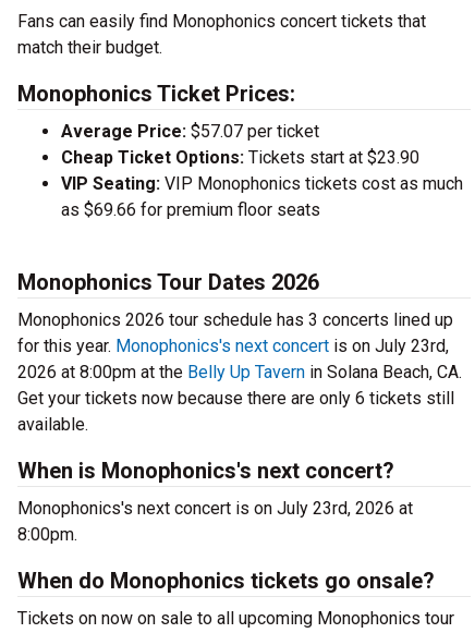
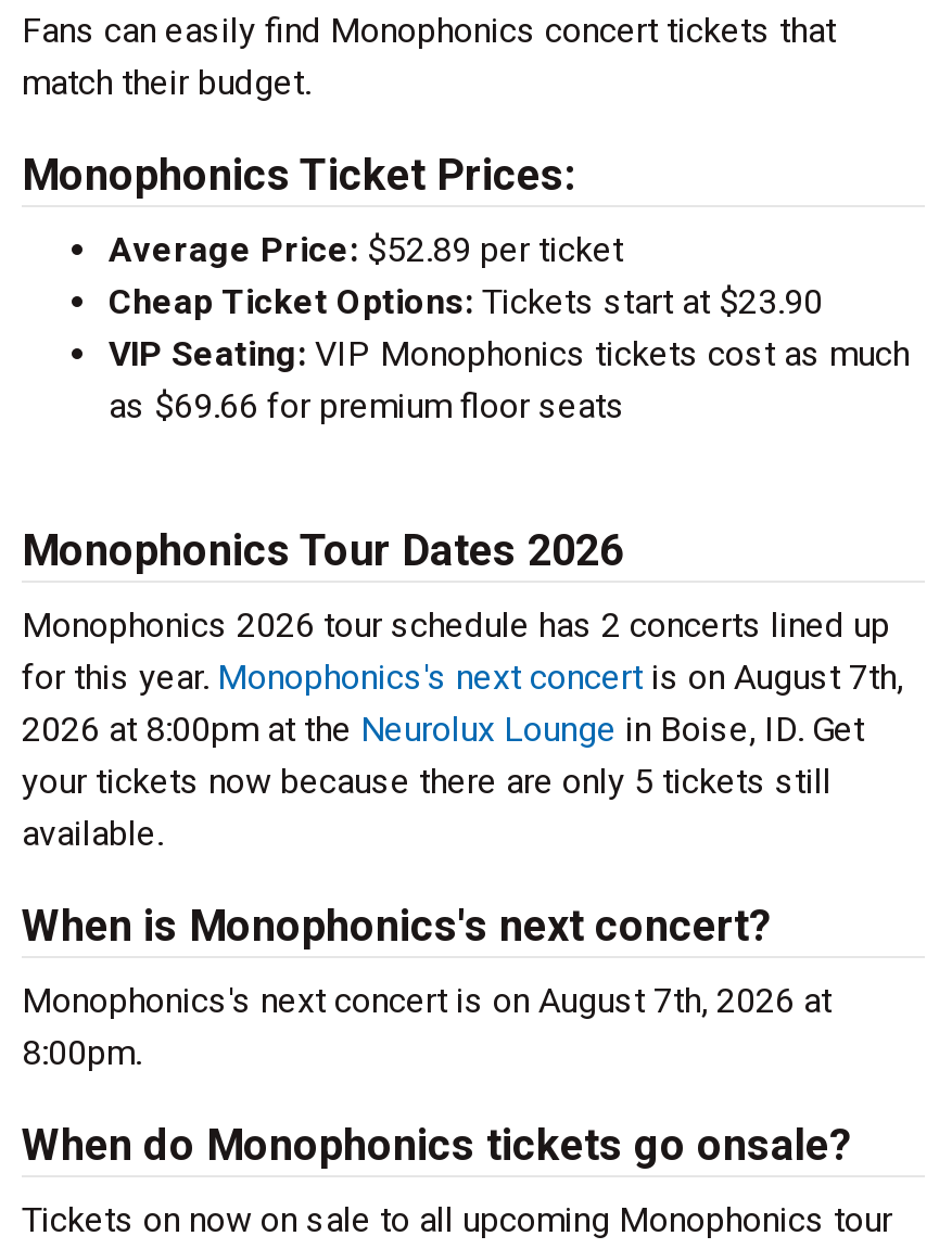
[61,121,319,142] Average Price: $57.07 per ticket -> [109,229,623,270] Average Price: $52.89 per ticket
[17,309,462,409] Monophonics 2026 tour schedule has 3 concerts lined up | for this year. Monophonics's next concert is on July 23rd, | 2026 at 8:00pm at the Belly Up Tavern in Solana Beach, CA. | Get your tickets now because there are only 6 tickets still -> [22,604,903,802] Monophonics 2026 tour schedule has 2 concerts lined up | for this year. Monophonics's next concert is on August 7th, | 2026 at 8:00pm at the Neurolux Lounge in Boise, ID. Get | your tickets now because there are only 5 tickets still
[17,498,413,519] Monophonics's next concert is on July 23rd, 2026 at -> [22,980,832,1021] Monophonics's next concert is on August 7th, 2026 at

